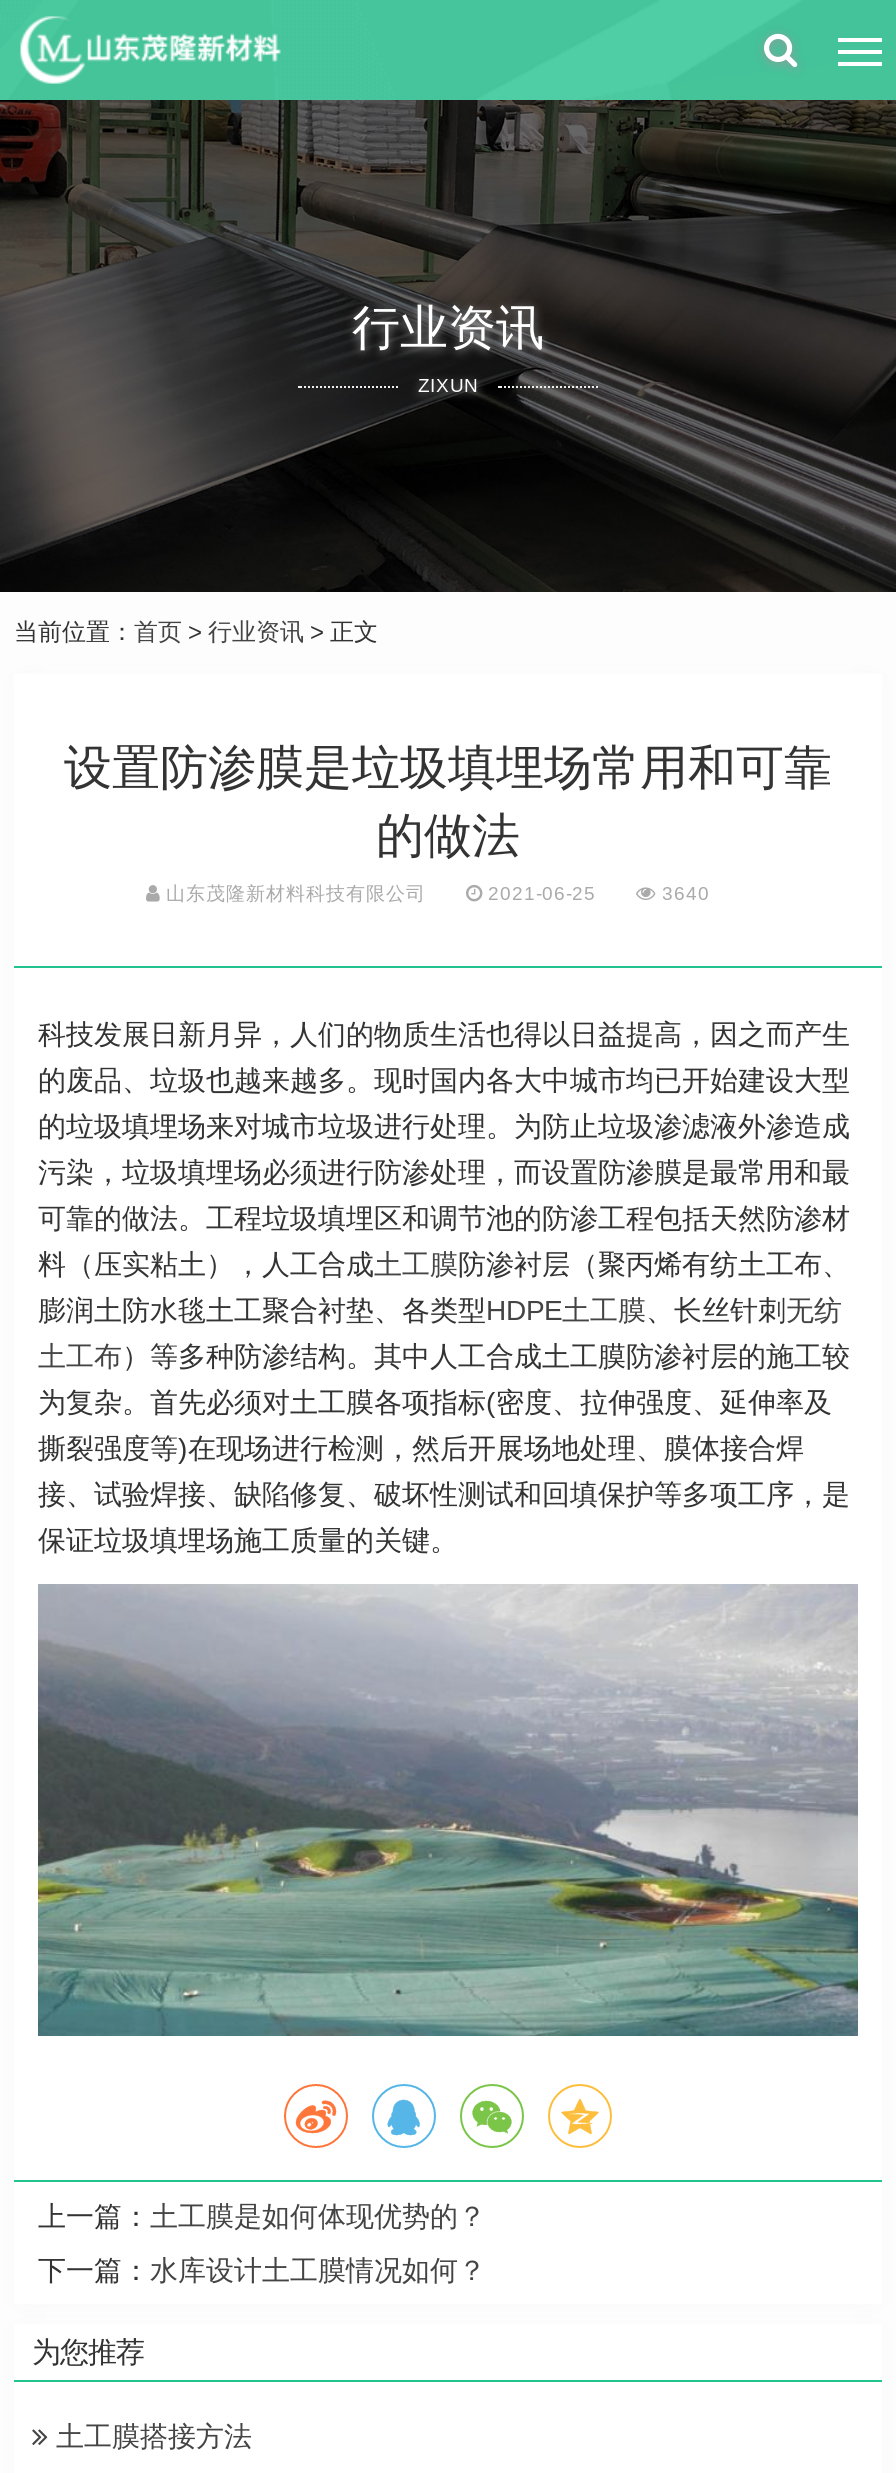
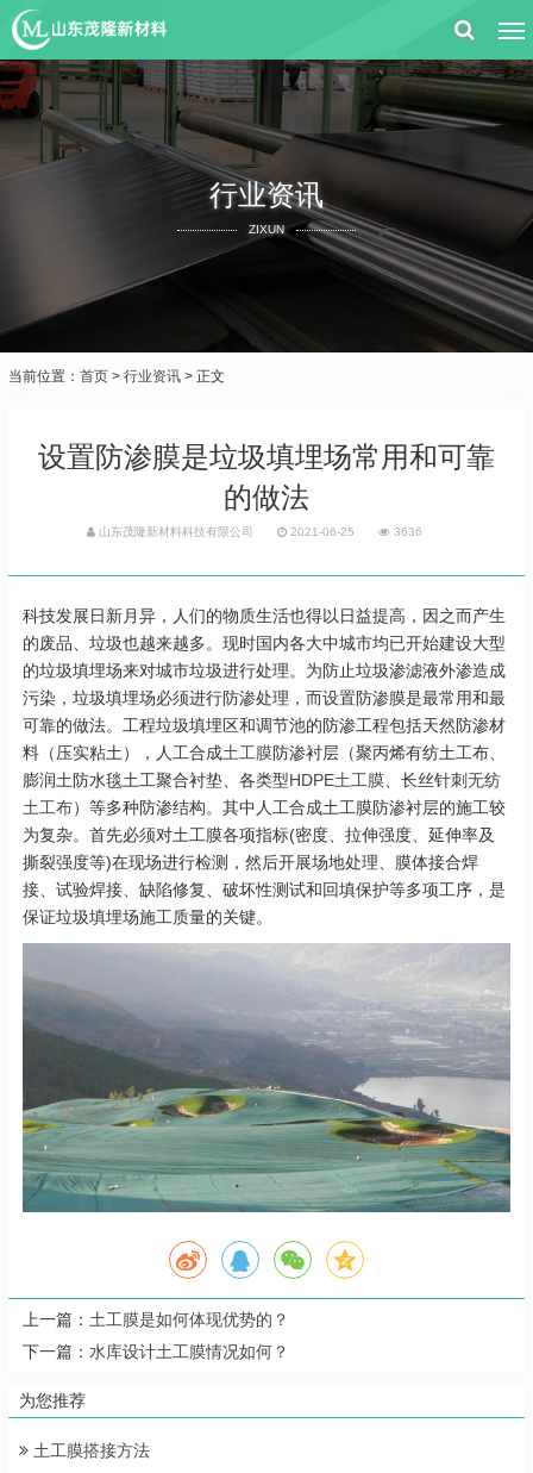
[656,883,710,905] 3640 -> [390,526,422,539] 3636

